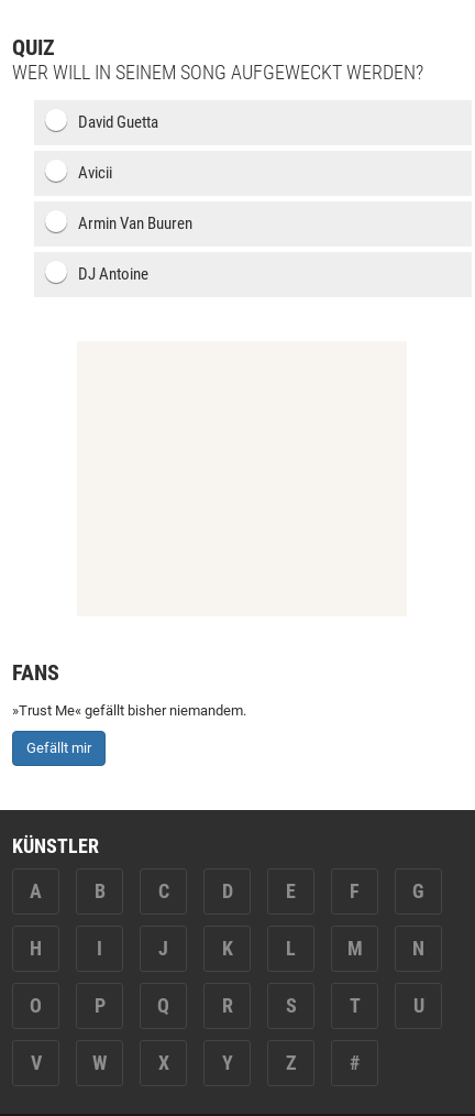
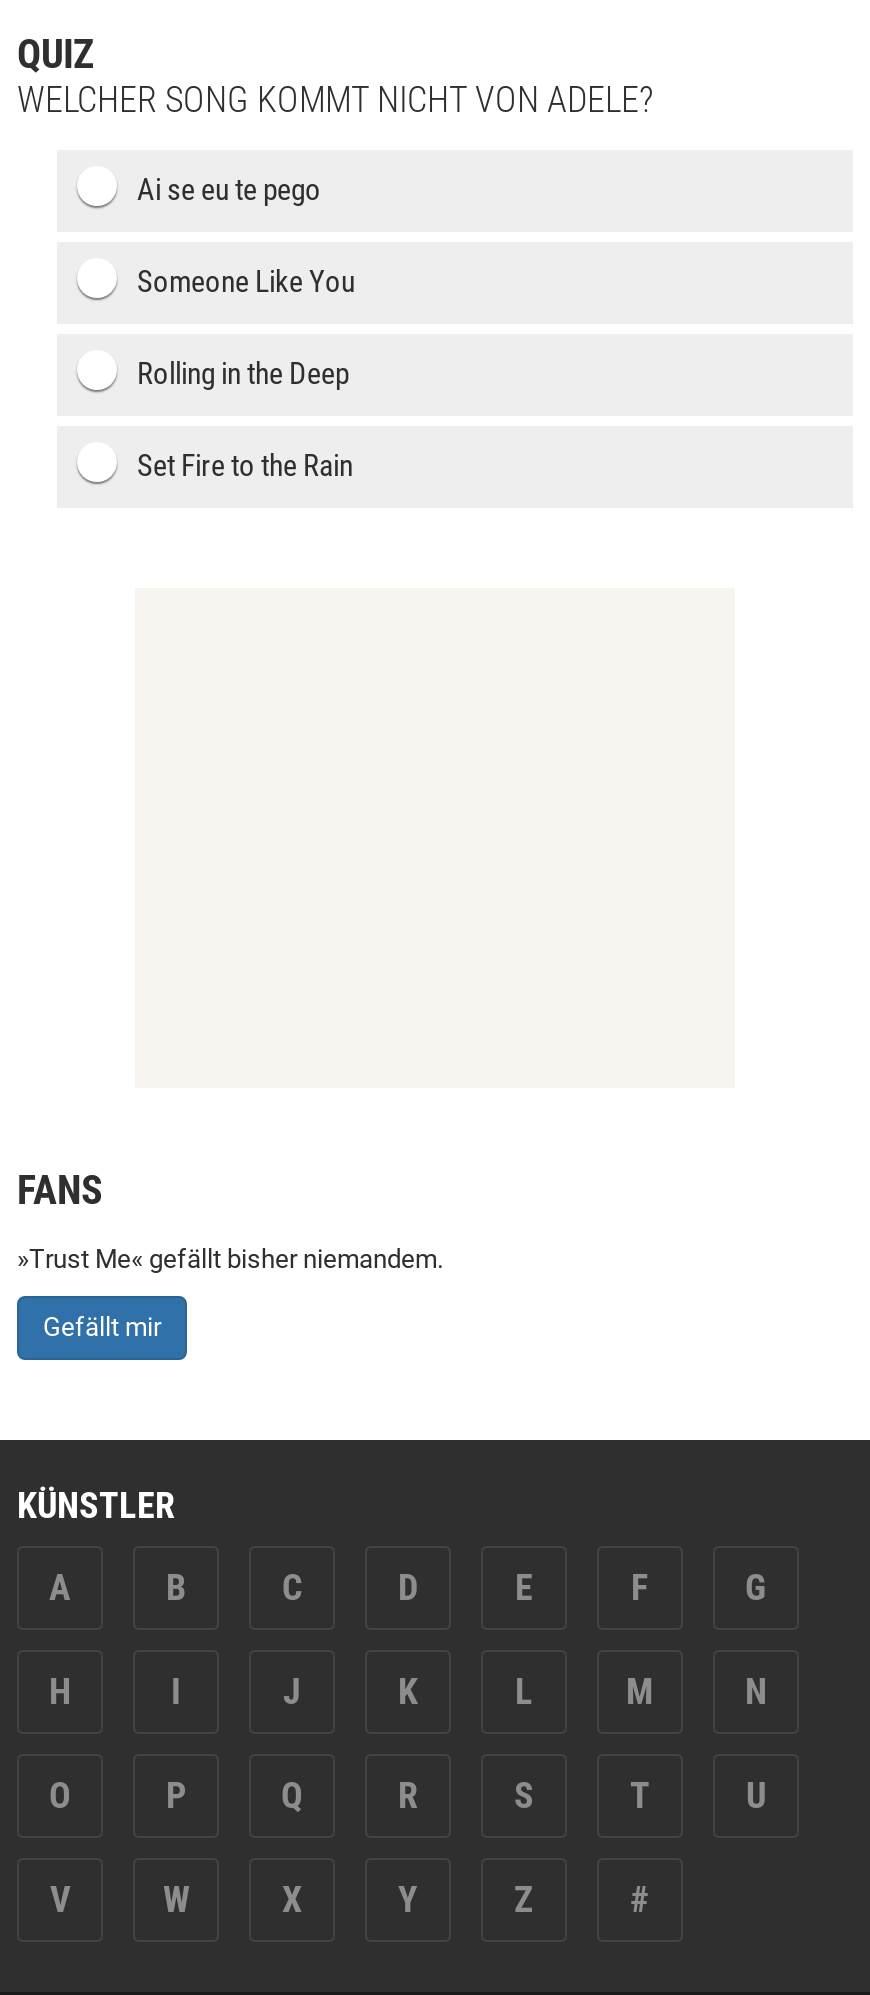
[12,61,423,84] WER WILL IN SEINEM SONG AUFGEWECKT WERDEN? -> [17,78,653,120] WELCHER SONG KOMMT NICHT VON ADELE?
[78,112,158,132] David Guetta -> [137,172,321,208] Ai se eu te pego
[78,163,112,183] Avicii -> [137,264,355,300] Someone Like You
[78,214,192,233] Armin Van Buuren -> [137,356,349,392] Rolling in the Deep
[78,264,148,284] DJ Antoine -> [137,448,353,484] Set Fire to the Rain

